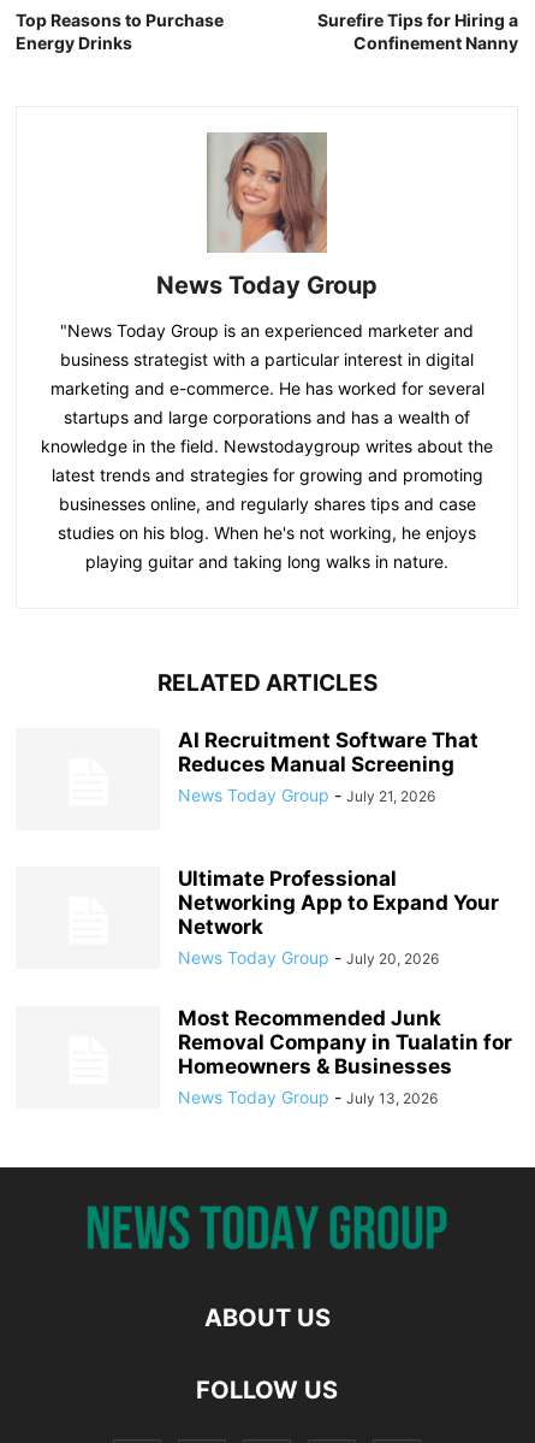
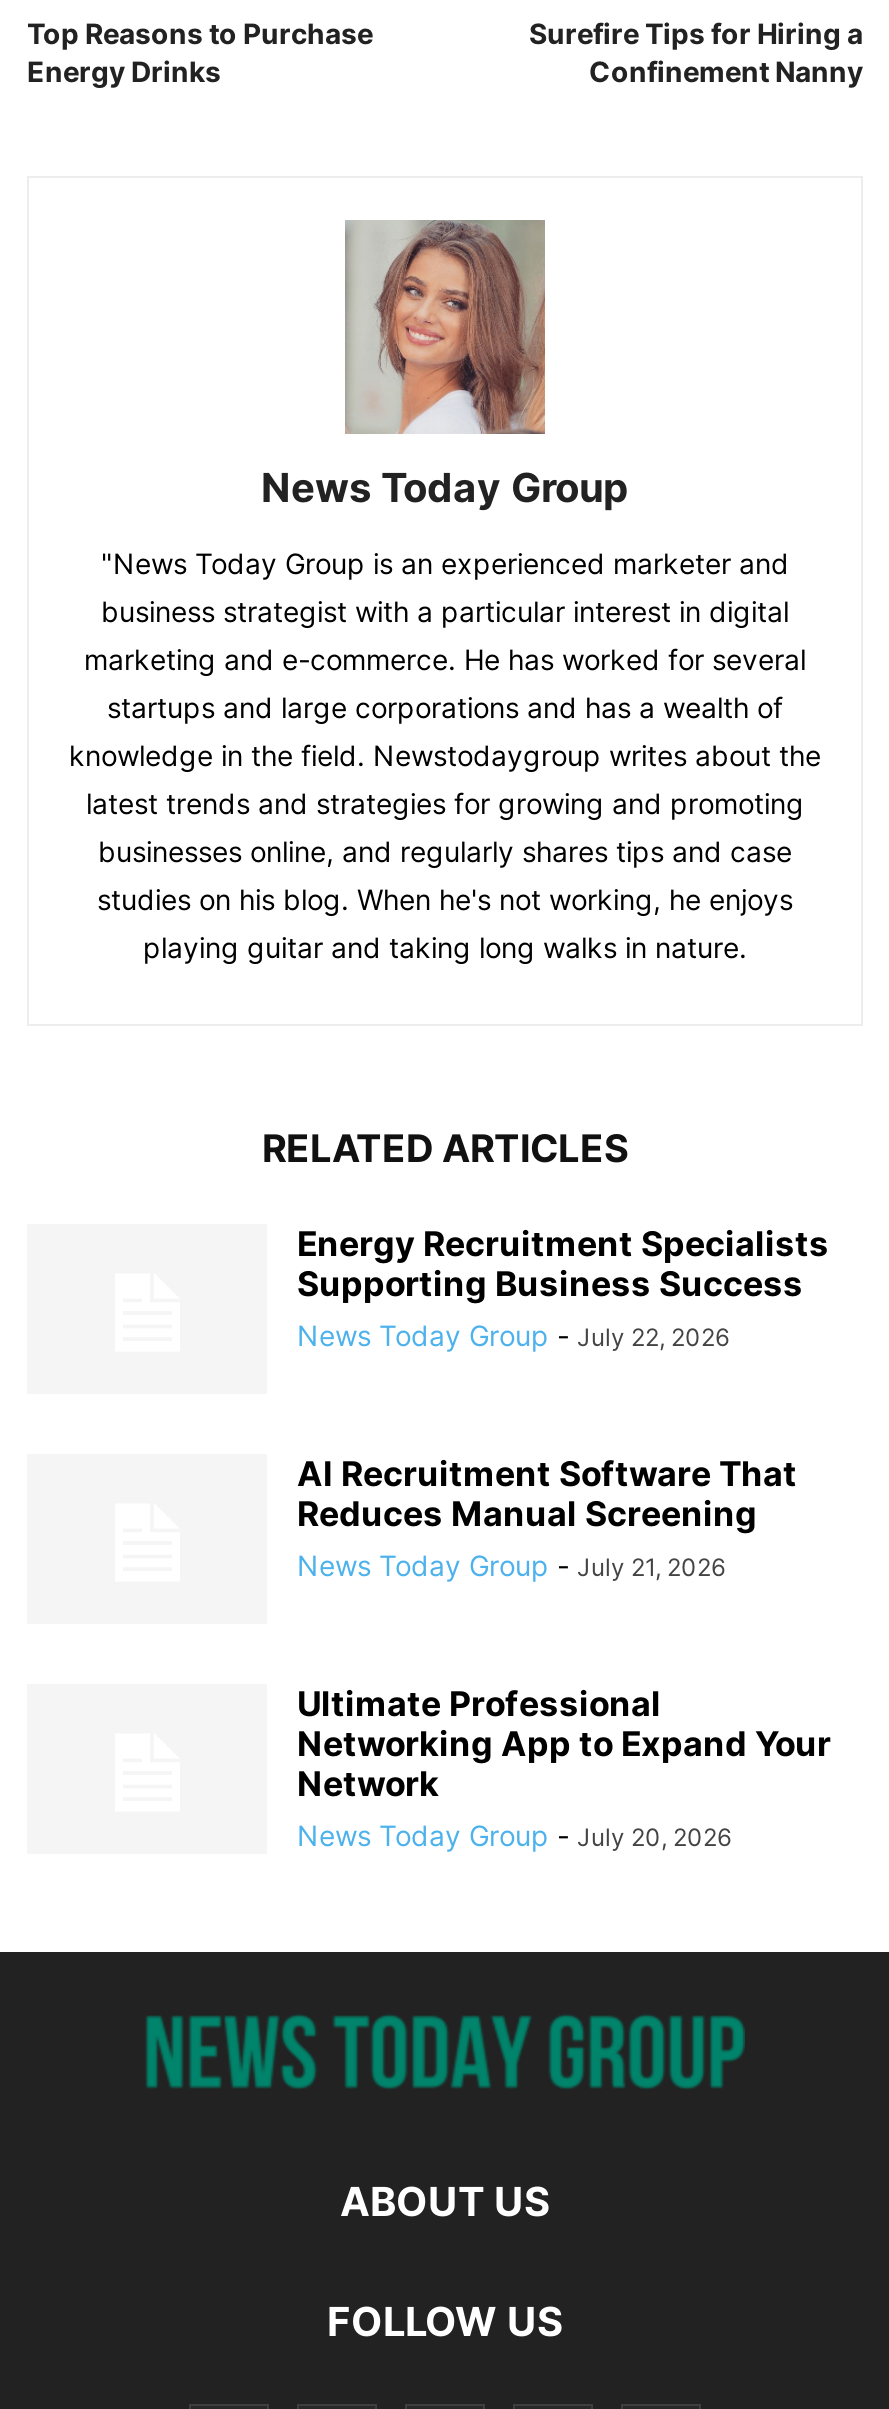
none -> [297,1223,829,1351] Energy Recruitment Specialists | Supporting Business Success | News Today Group - July 22, 2026
moved [178,728,499,968] -> [297,1453,831,1851]: AI Recruitment Software That | Reduces Manual Screening | News Today Group - July 21, 2026 | Ultimate Professional | Networking App to Expand Your | Network | News Today Group - July 20, 2026
[178,1006,512,1107] Most Recommended Junk | Removal Company in Tualatin for | Homeowners & Businesses | News Today Group - July 13, 2026 -> none

